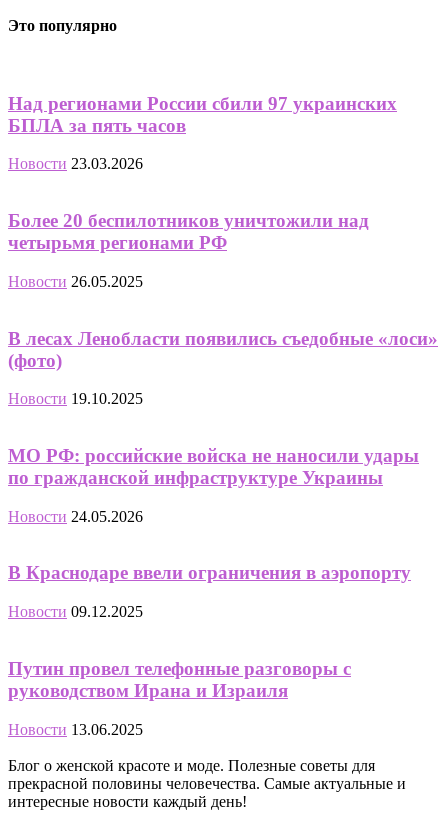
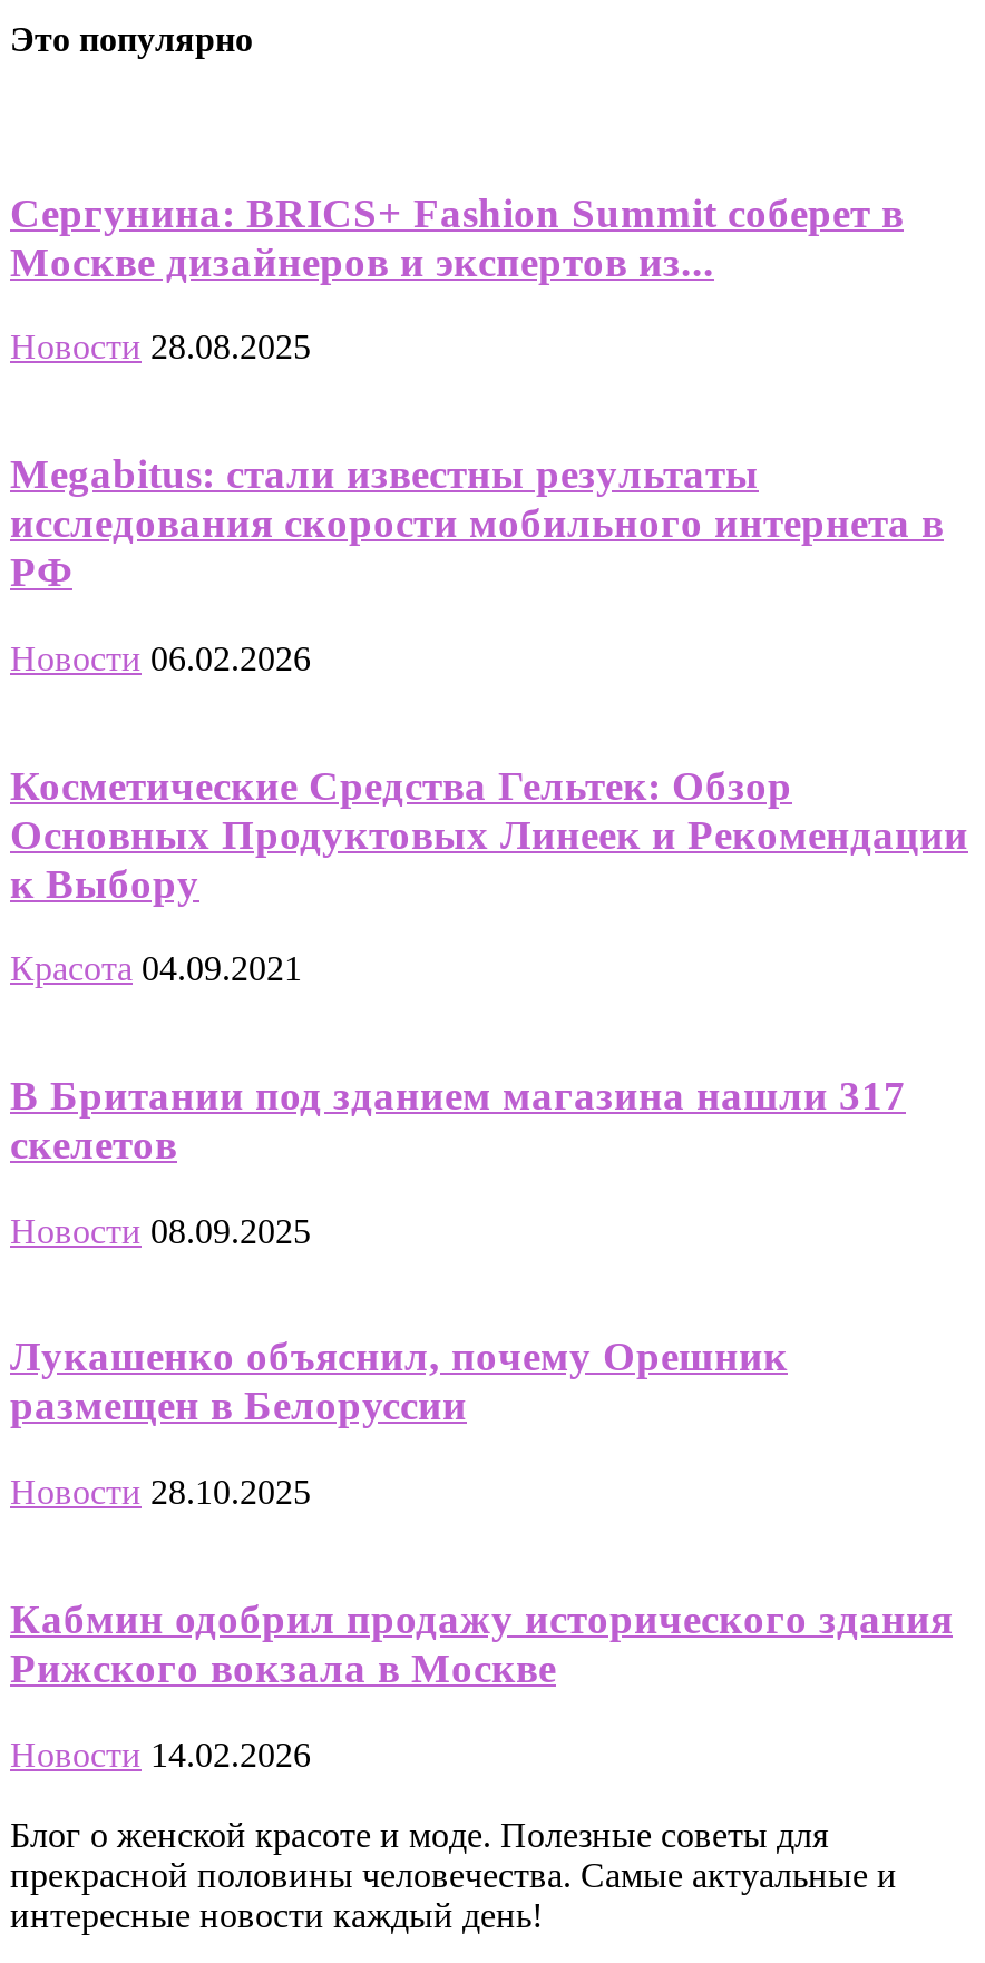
[8,93,397,136] Над регионами России сбили 97 украинских | БПЛА за пять часов -> [10,189,904,285] Сергунина: BRICS+ Fashion Summit соберет в | Москве дизайнеров и экспертов из...
[8,155,143,172] Новости 23.03.2026 -> [10,328,311,366] Новости 28.08.2025
[8,210,369,253] Более 20 беспилотников уничтожили над | четырьмя регионами РФ -> [10,451,944,595] Megabitus: стали известны результаты | исследования скорости мобильного интернета в | РФ
[8,273,143,290] Новости 26.05.2025 -> [10,639,311,677] Новости 06.02.2026
[8,328,438,371] В лесах Ленобласти появились съедобные «лоси» | (фото) -> [10,761,968,906] Косметические Средства Гельтек: Обзор | Основных Продуктовых Линеек и Рекомендации | к Выбору
[8,390,143,407] Новости 19.10.2025 -> [10,950,302,988] Красота 04.09.2021
[8,445,419,488] МО РФ: российские войска не наносили удары | по гражданской инфраструктуре Украины -> [10,1072,906,1168] В Британии под зданием магазина нашли 317 | скелетов
[8,508,143,525] Новости 24.05.2026 -> [10,1212,311,1250] Новости 08.09.2025
[8,562,411,583] В Краснодаре ввели ограничения в аэропорту -> [10,1334,788,1429] Лукашенко объяснил, почему Орешник | размещен в Белоруссии
[8,603,143,620] Новости 09.12.2025 -> [10,1473,311,1511] Новости 28.10.2025
[8,658,351,701] Путин провел телефонные разговоры с | руководством Ирана и Израиля -> [10,1595,953,1691] Кабмин одобрил продажу исторического здания | Рижского вокзала в Москве
[8,721,143,738] Новости 13.06.2025 -> [10,1735,311,1773] Новости 14.02.2026

